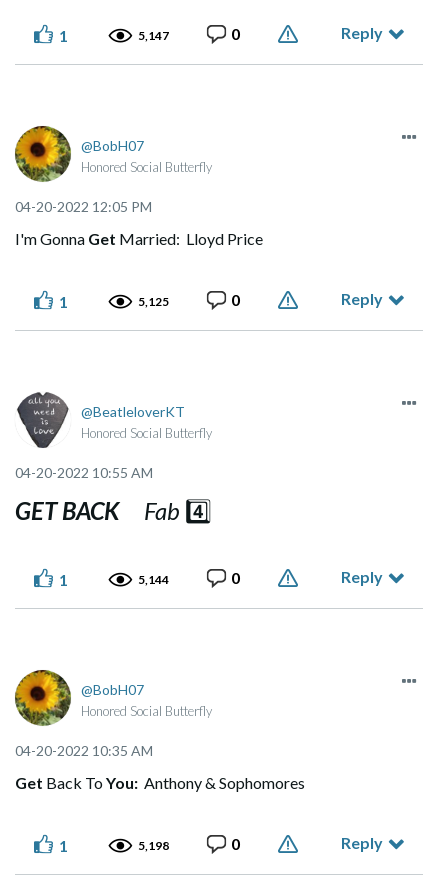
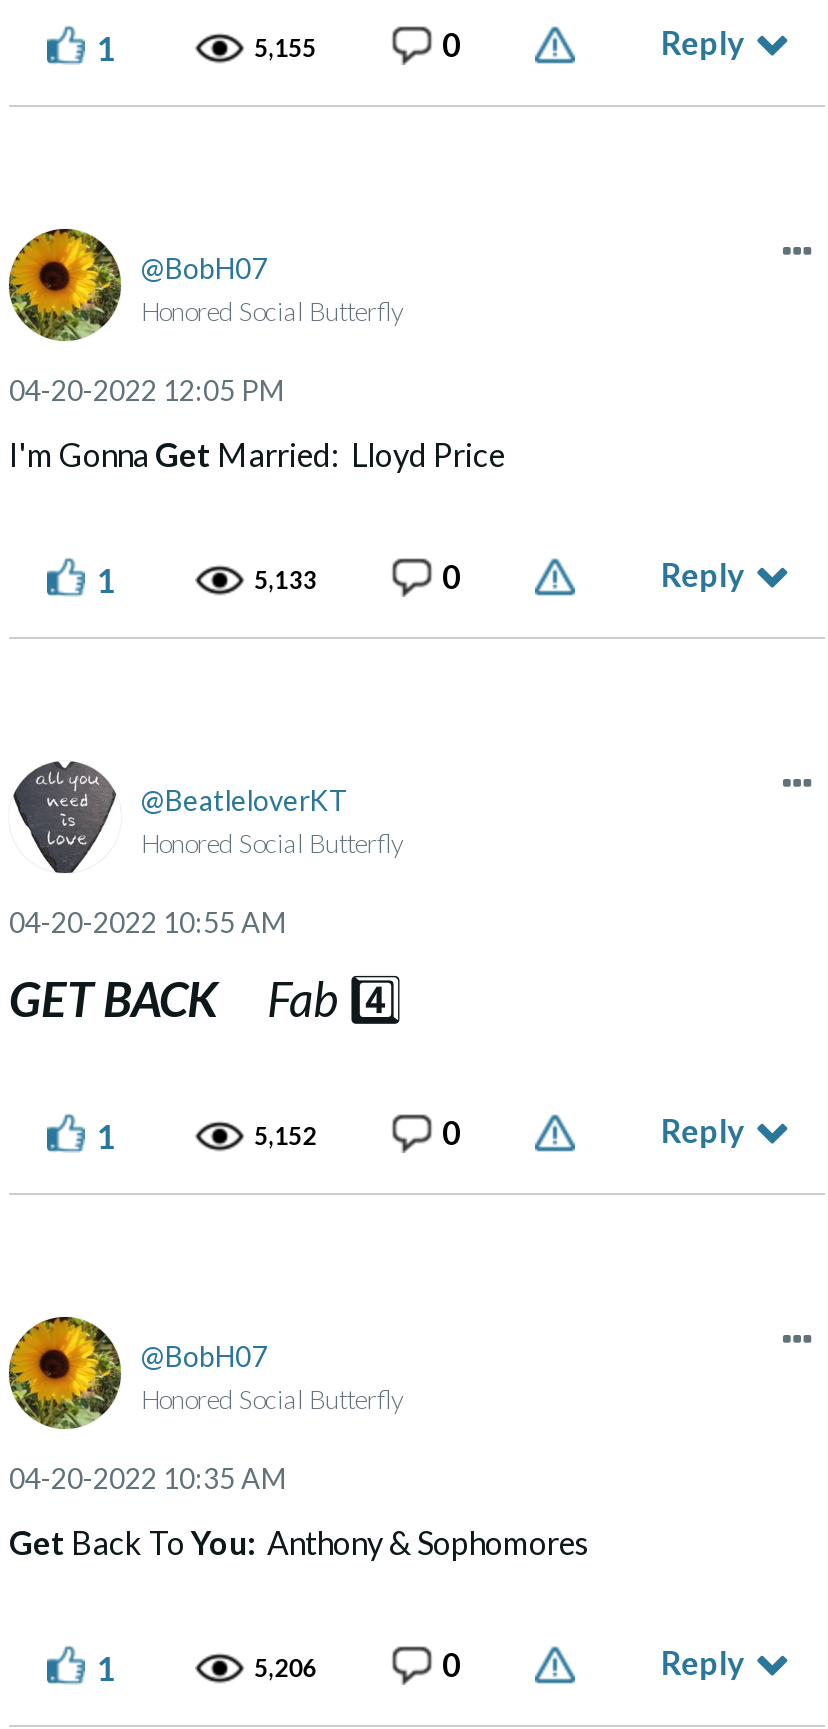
[138,28,169,43] 5,147 -> [254,32,316,62] 5,155
[138,294,169,309] 5,125 -> [254,564,316,594] 5,133
[138,572,169,587] 5,144 -> [254,1120,316,1150] 5,152
[138,838,169,853] 5,198 -> [254,1652,316,1682] 5,206

